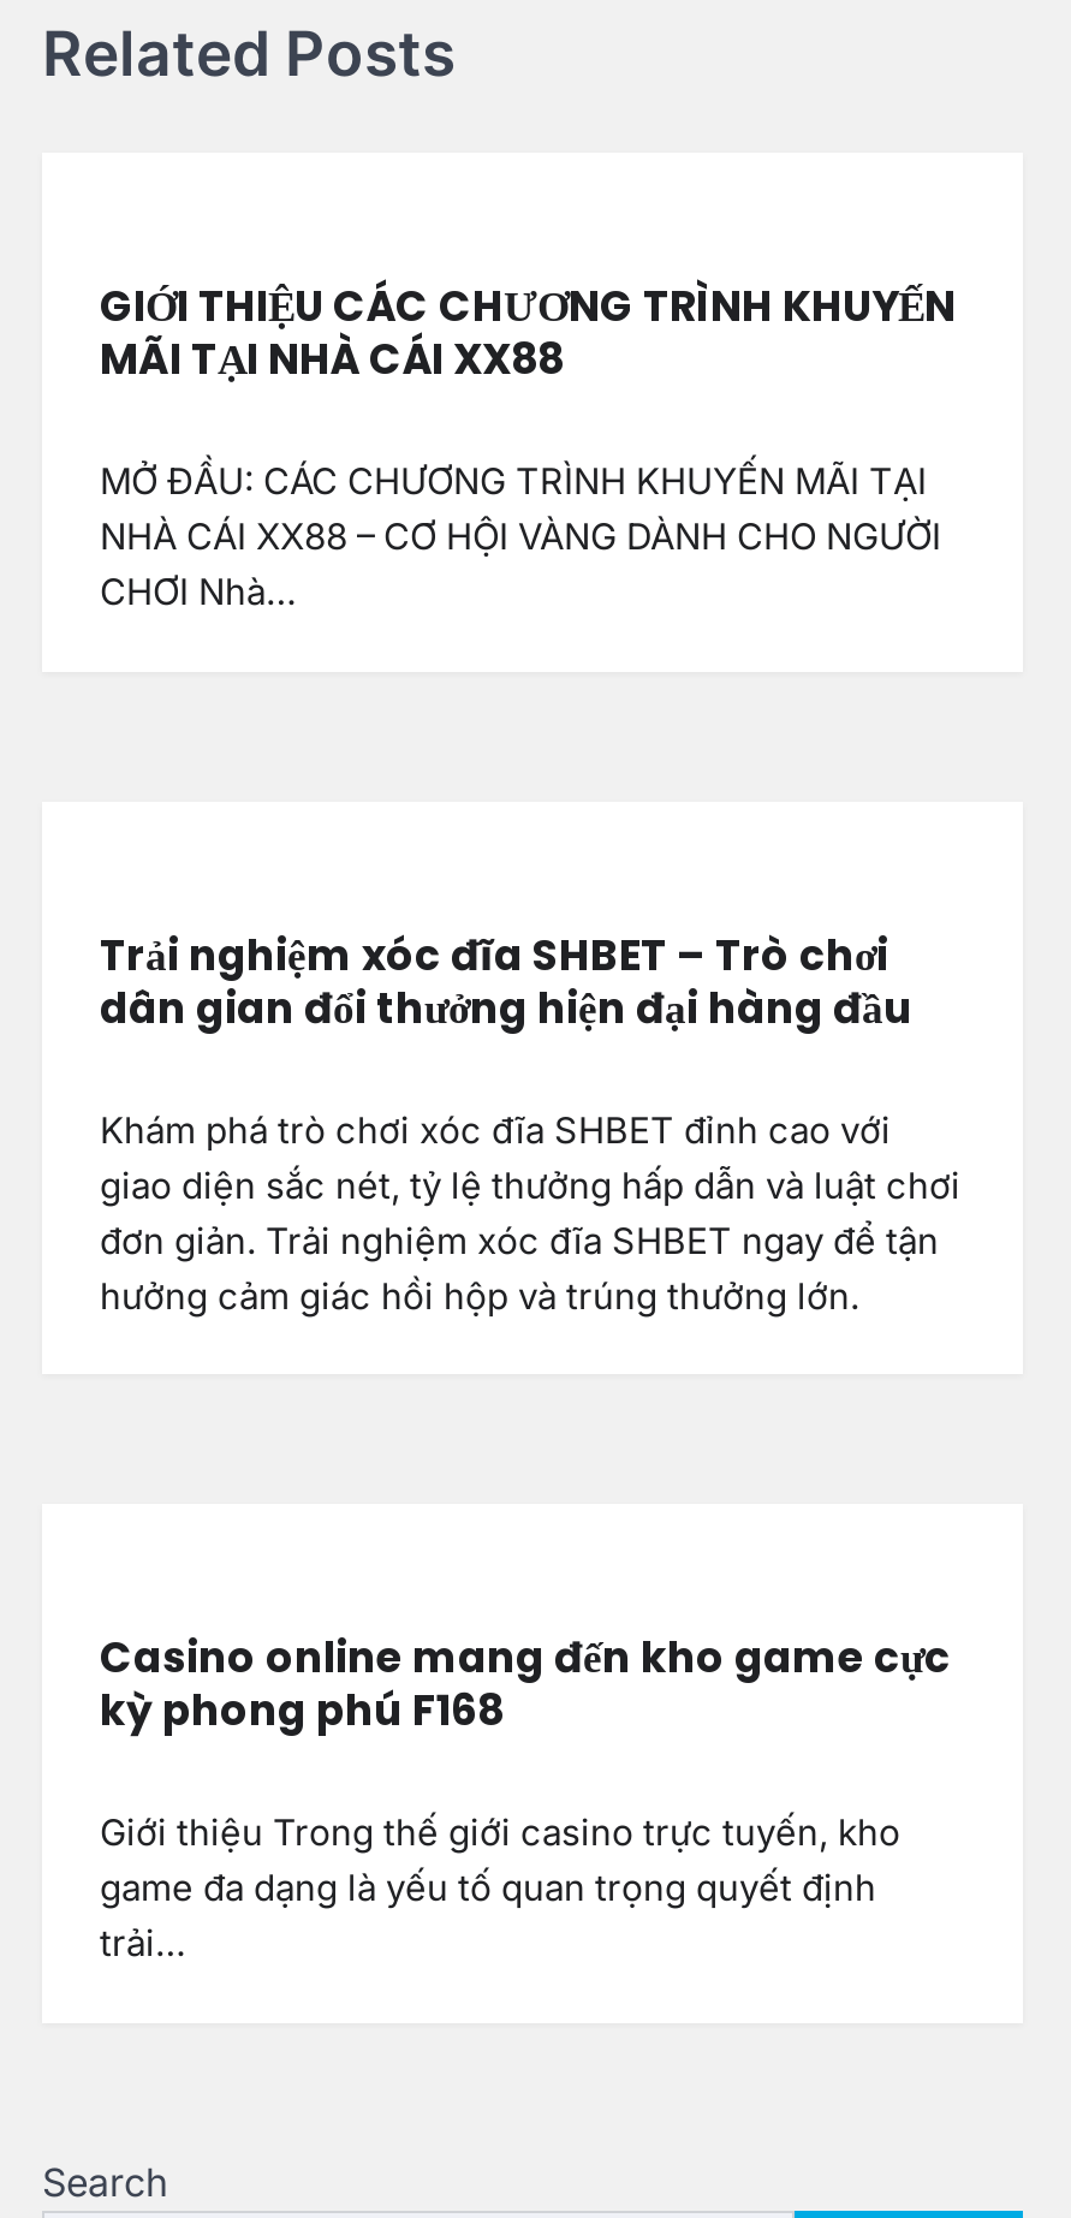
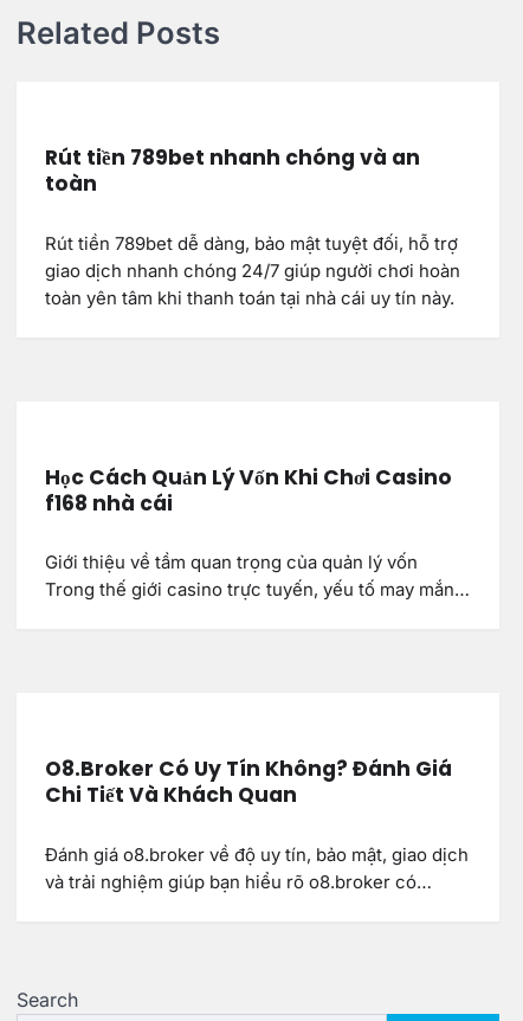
[100,277,956,388] GIỚI THIỆU CÁC CHƯƠNG TRÌNH KHUYẾN | MÃI TẠI NHÀ CÁI XX88 -> [45,143,420,198] Rút tiền 789bet nhanh chóng và an | toàn
[100,460,941,614] MỞ ĐẦU: CÁC CHƯƠNG TRÌNH KHUYẾN MÃI TẠI | NHÀ CÁI XX88 – CƠ HỘI VÀNG DÀNH CHO NGƯỜI | CHƠI Nhà… -> [45,233,460,309] Rút tiền 789bet dễ dàng, bảo mật tuyệt đối, hỗ trợ | giao dịch nhanh chóng 24/7 giúp người chơi hoàn | toàn yên tâm khi thanh toán tại nhà cái uy tín này.
[100,926,912,1036] Trải nghiệm xóc đĩa SHBET – Trò chơi | dân gian đổi thưởng hiện đại hàng đầu -> [45,463,452,517] Học Cách Quản Lý Vốn Khi Chơi Casino | f168 nhà cái
[100,1108,960,1318] Khám phá trò chơi xóc đĩa SHBET đỉnh cao với | giao diện sắc nét, tỷ lệ thưởng hấp dẫn và luật chơi | đơn giản. Trải nghiệm xóc đĩa SHBET ngay để tận | hưởng cảm giác hồi hộp và trúng thưởng lớn. -> [45,553,470,601] Giới thiệu về tầm quan trọng của quản lý vốn | Trong thế giới casino trực tuyến, yếu tố may mắn…
[100,1629,951,1740] Casino online mang đến kho game cực | kỳ phong phú F168 -> [45,755,452,809] O8.Broker Có Uy Tín Không? Đánh Giá | Chi Tiết Và Khách Quan
[100,1812,900,1966] Giới thiệu Trong thế giới casino trực tuyến, kho | game đa dạng là yếu tố quan trọng quyết định | trải… -> [45,845,469,893] Đánh giá o8.broker về độ uy tín, bảo mật, giao dịch | và trải nghiệm giúp bạn hiểu rõ o8.broker có…

